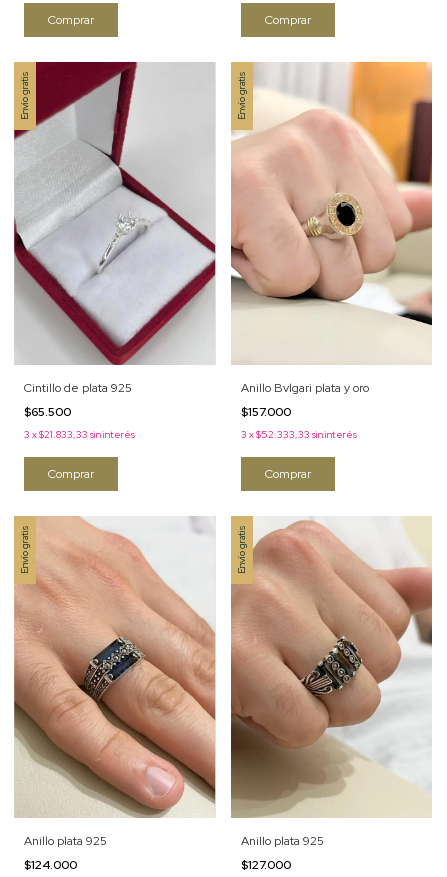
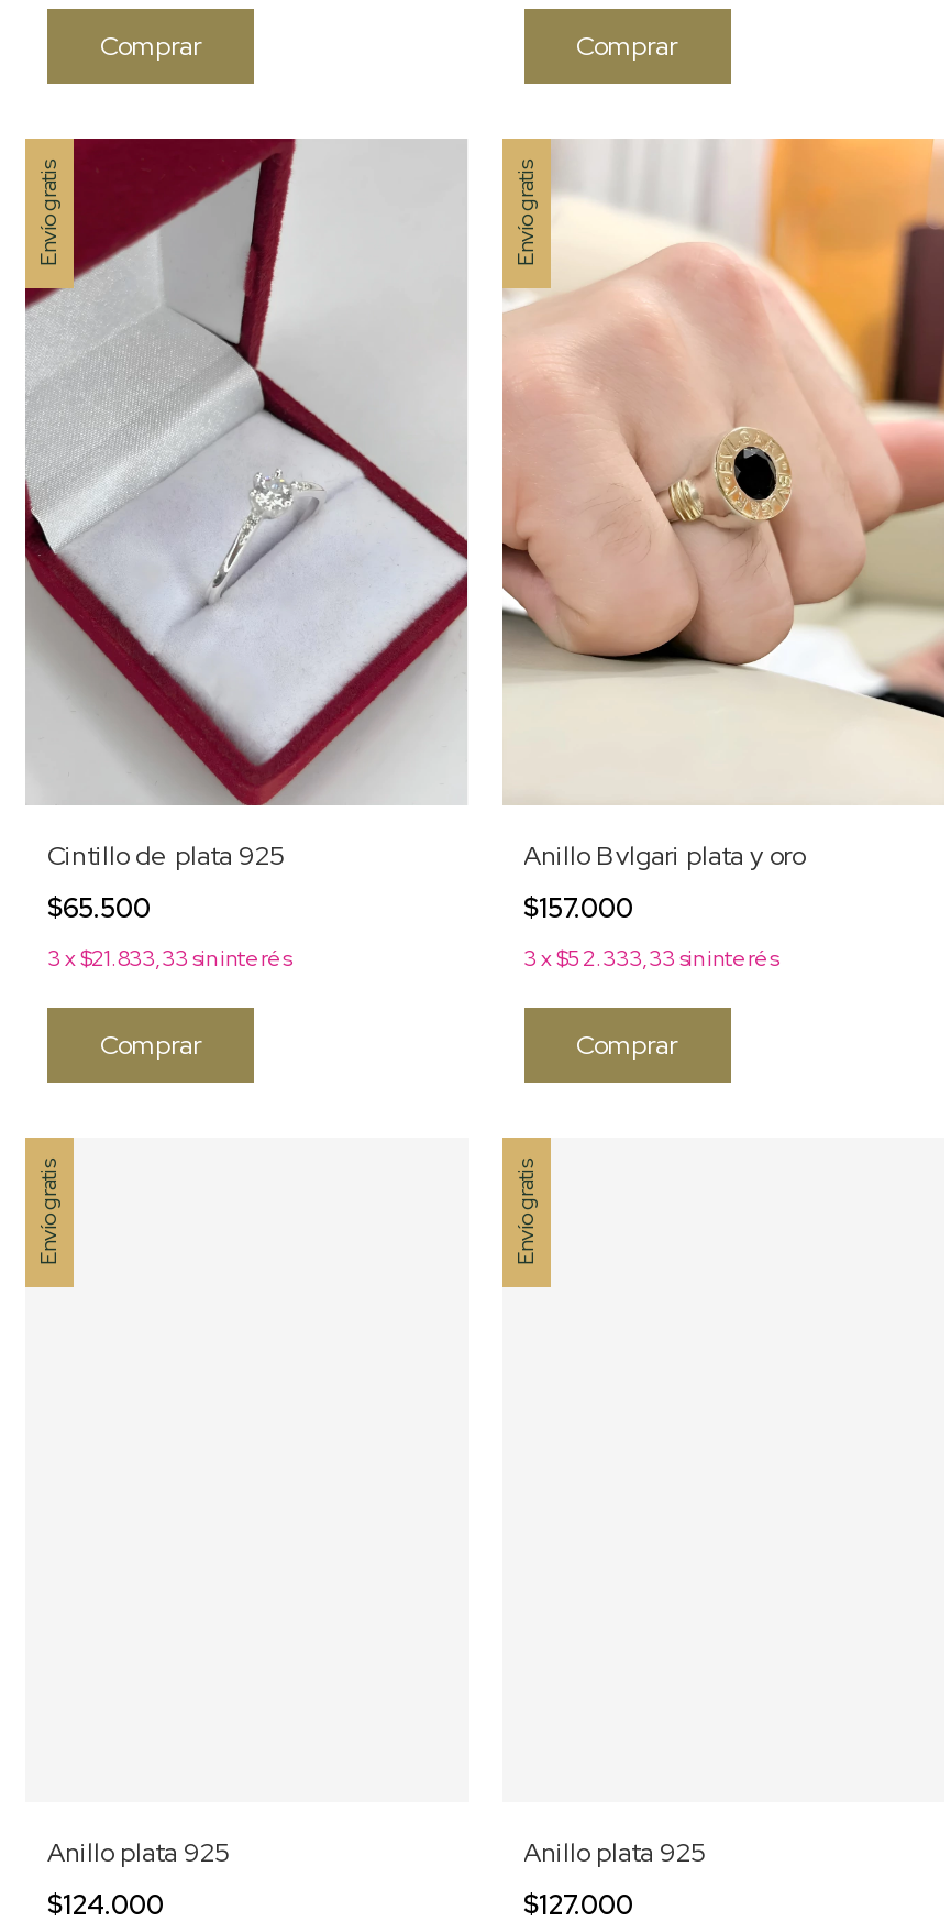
[13,516,216,819] [image] -> none
[230,516,433,818] [image] -> none

